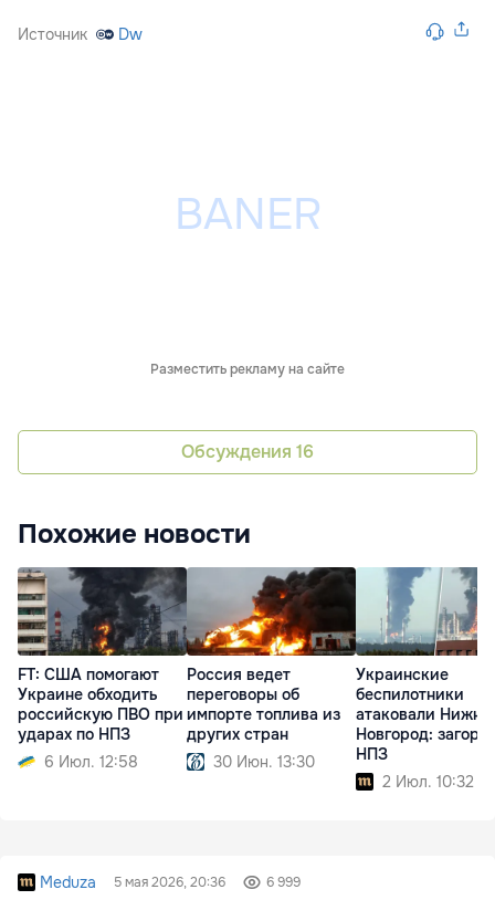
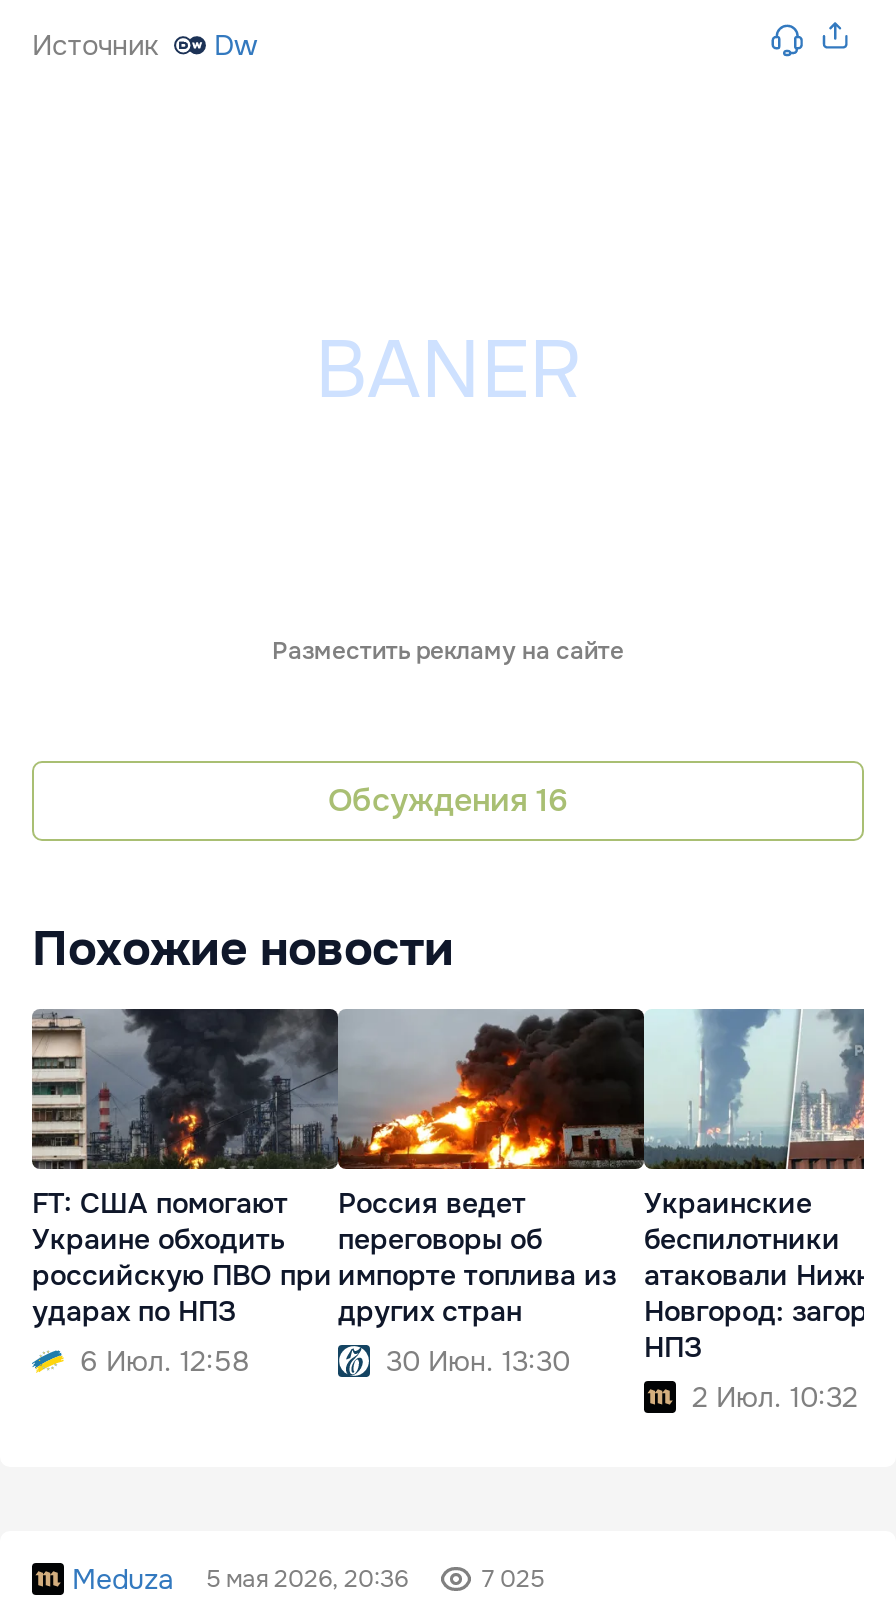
[266,873,301,891] 6 999 -> [482,1563,544,1595] 7 025

